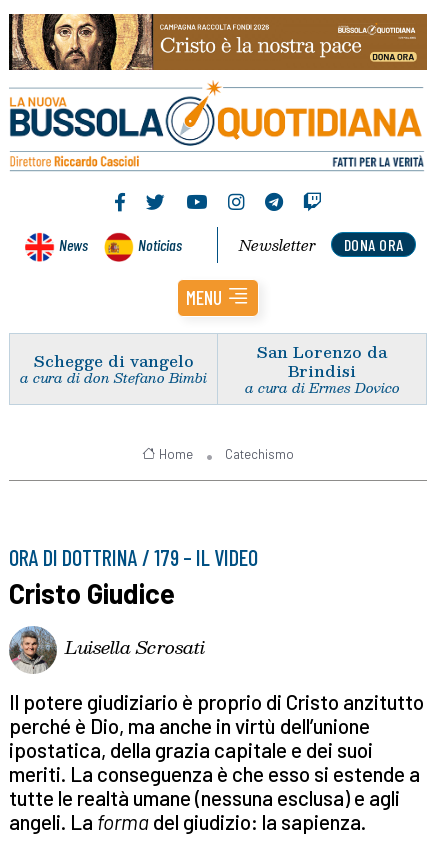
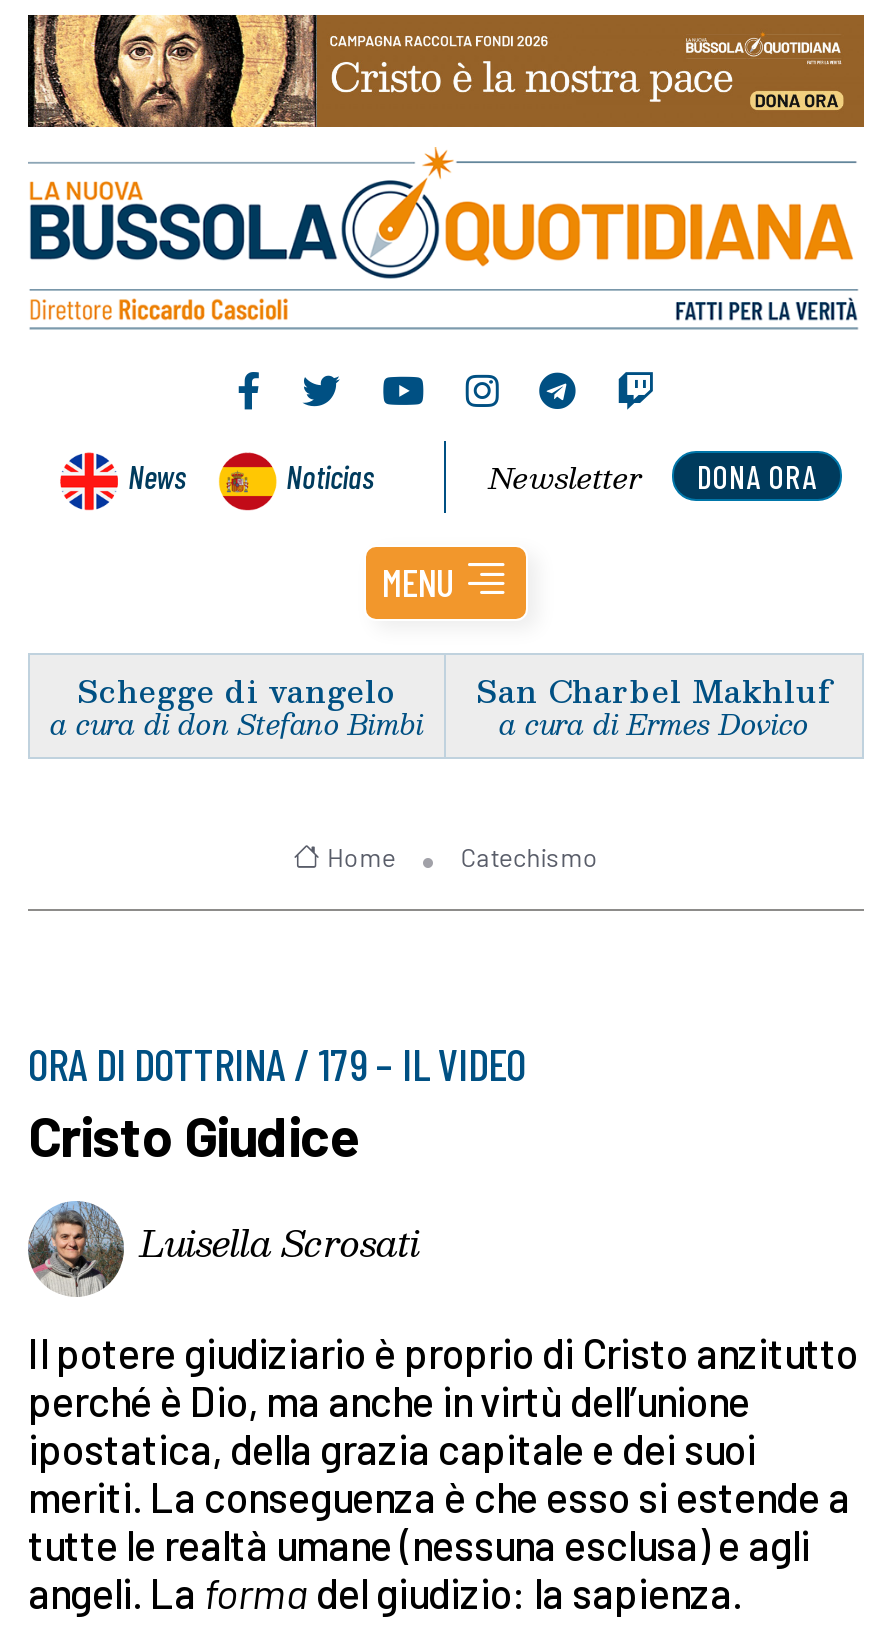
[257,339,387,383] San Lorenzo da | Brindisi -> [476,664,832,714] San Charbel Makhluf

